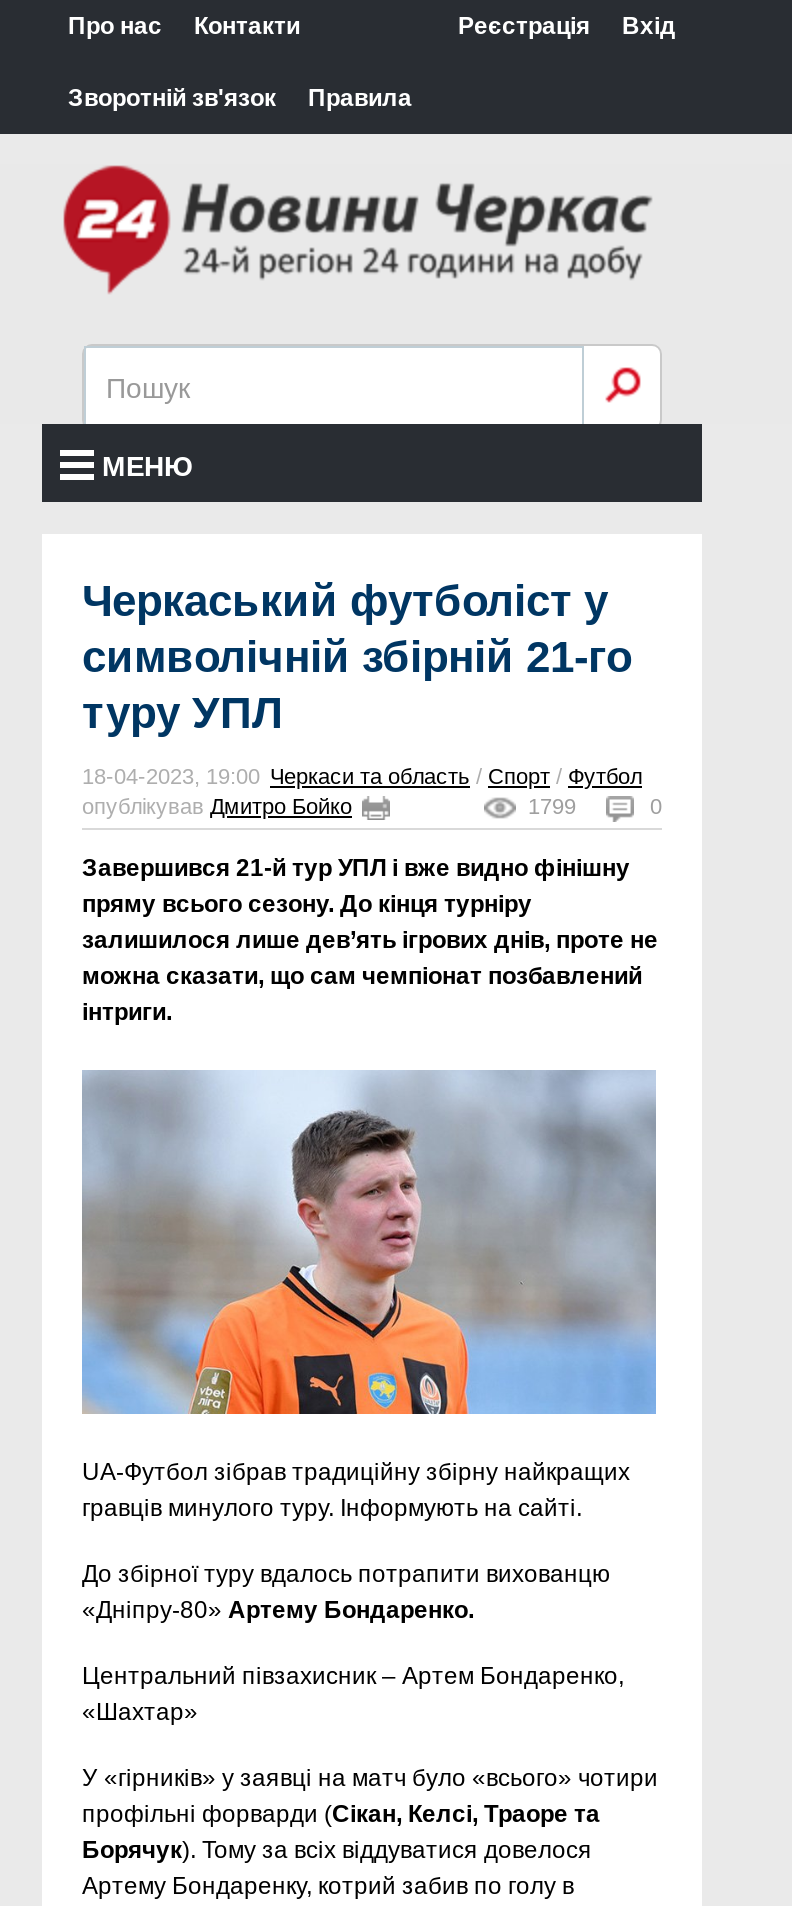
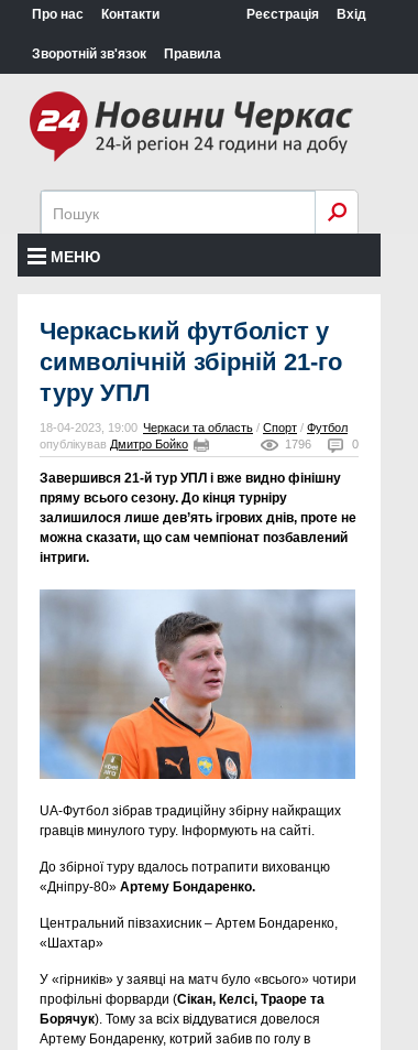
[528,795,576,819] 1799 -> [285,438,311,451] 1796

